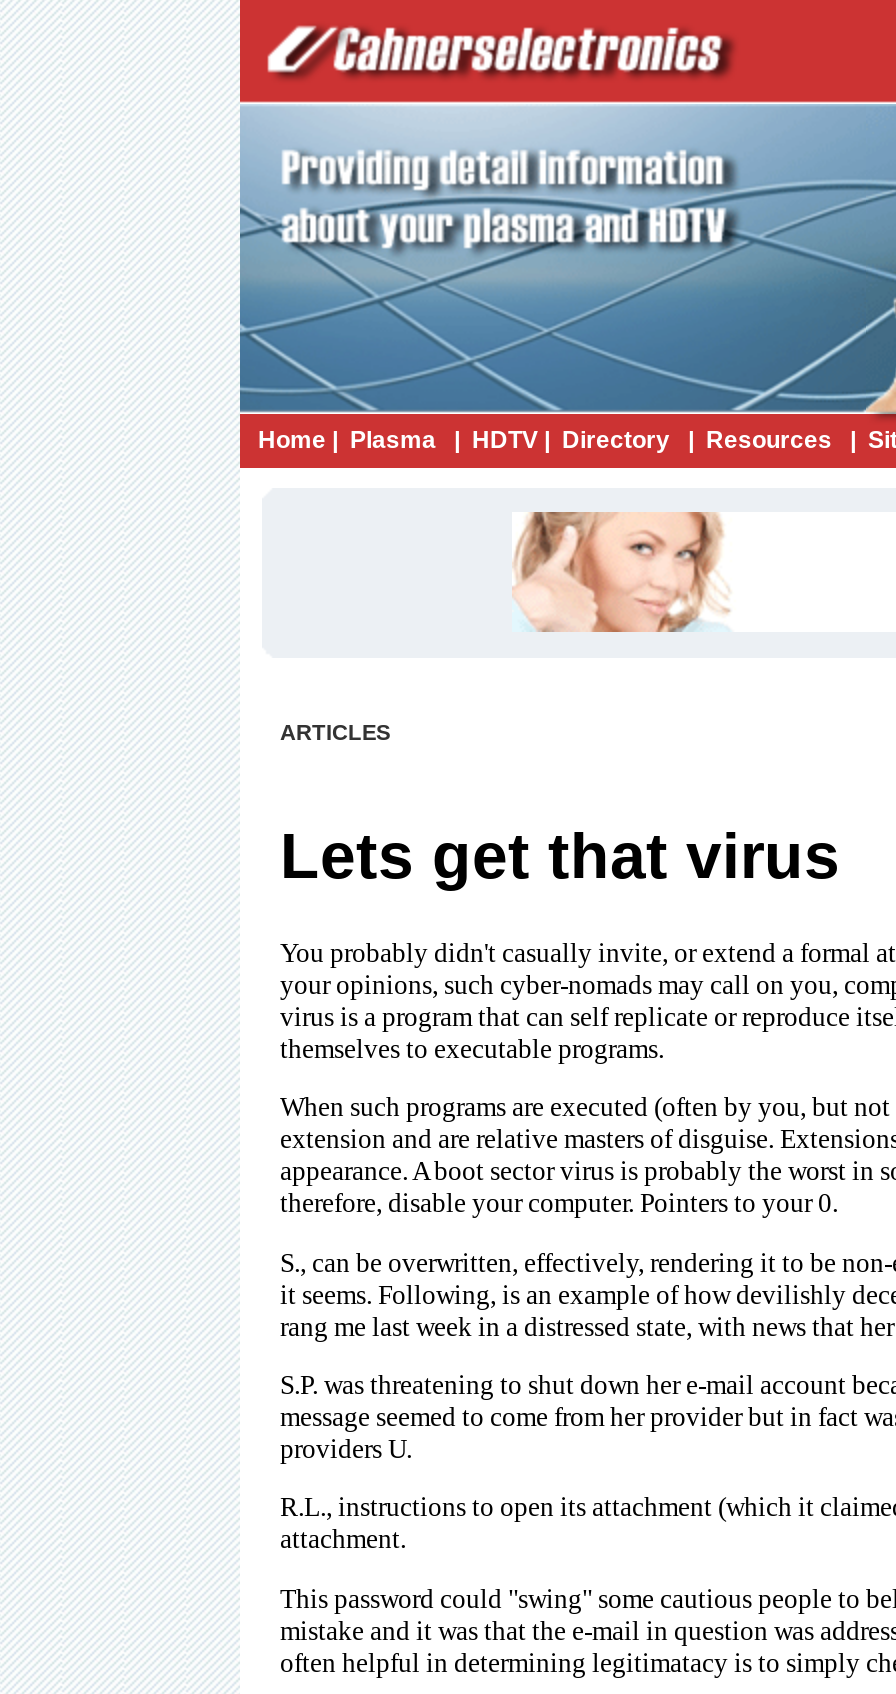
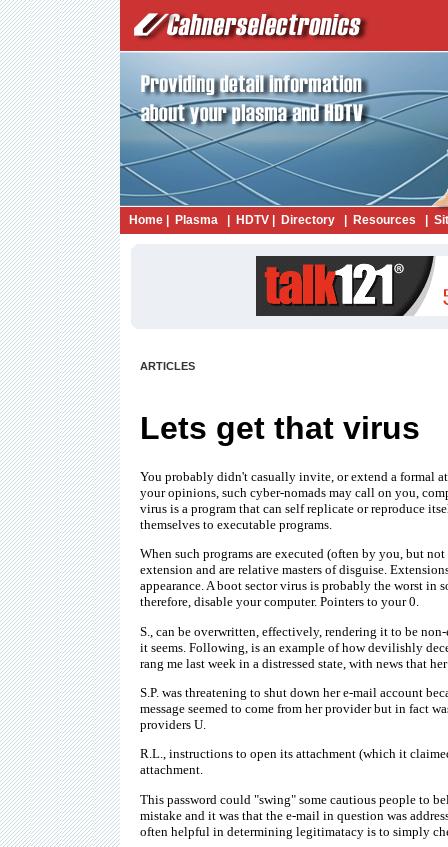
[512,510,870,634] [image] -> [255,255,435,317] [image]

